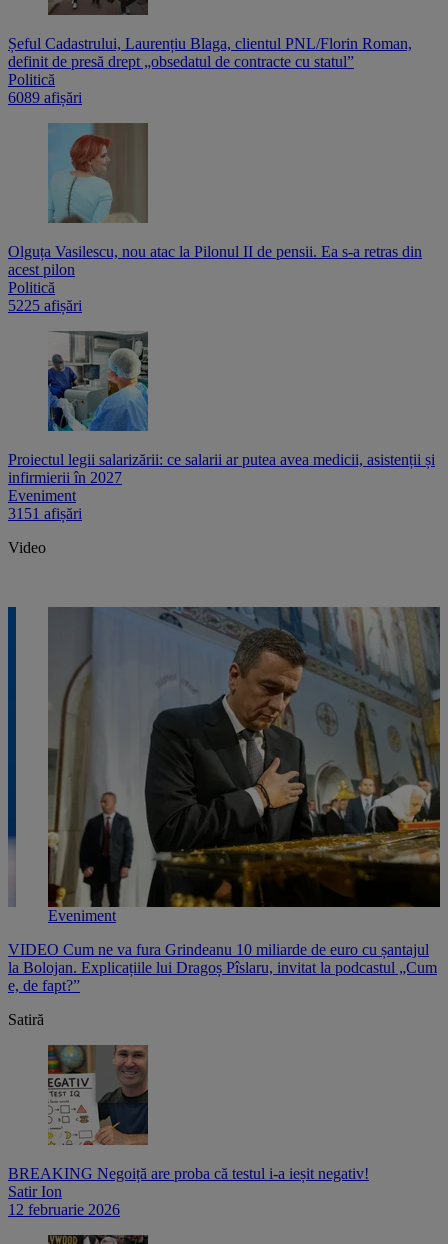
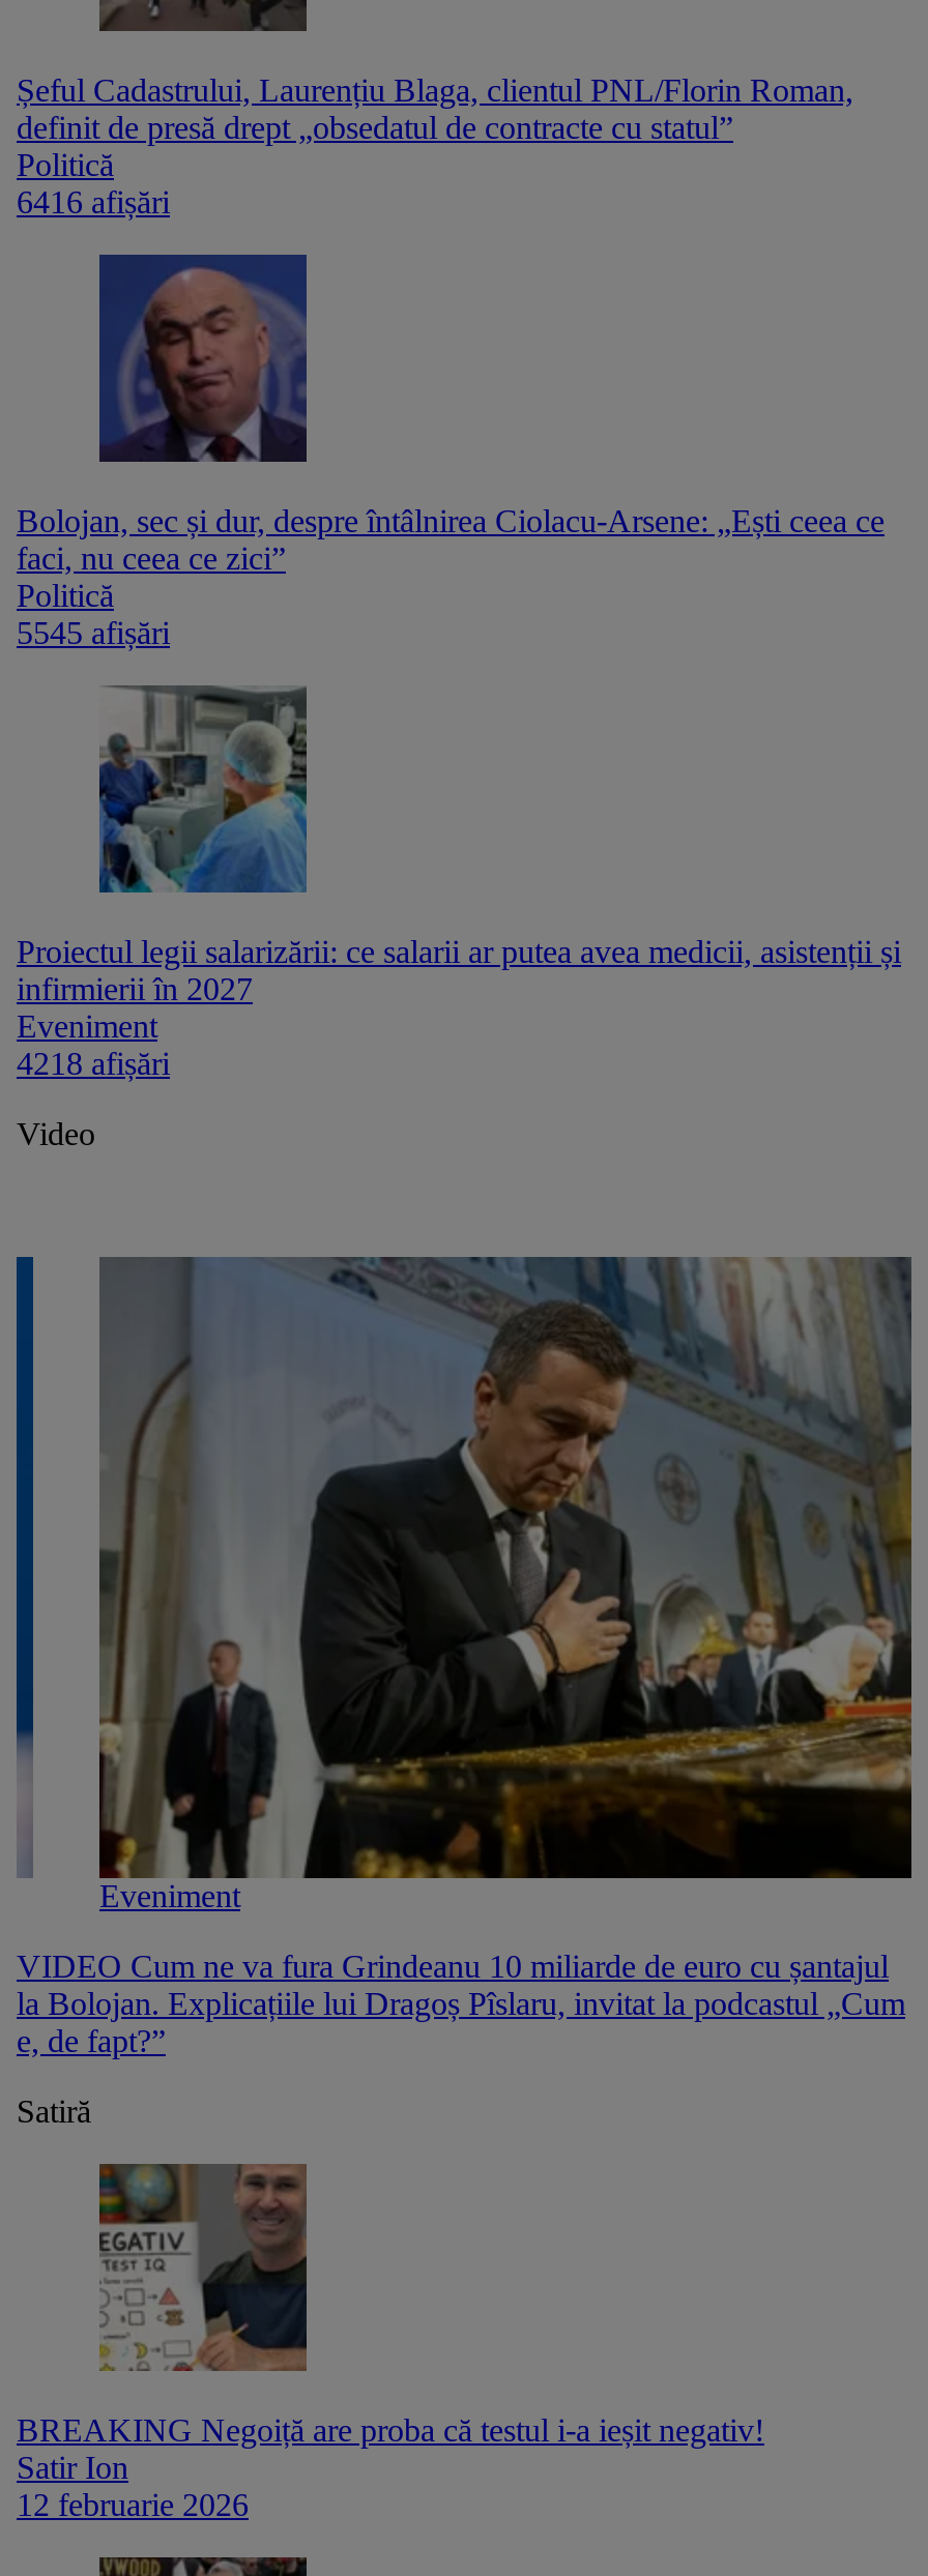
[8,89,82,106] 6089 afișări -> [17,184,170,219] 6416 afișări
[8,122,422,278] [image] | Olguța Vasilescu, nou atac la Pilonul II de pensii. Ea s-a retras din | acest pilon -> [17,253,885,575] [image] | Bolojan, sec și dur, despre întâlnirea Ciolacu-Arsene: „Ești ceea ce | faci, nu ceea ce zici”
[8,297,82,314] 5225 afișări -> [17,614,170,650] 5545 afișări
[8,505,82,522] 3151 afișări -> [17,1045,170,1080] 4218 afișări

